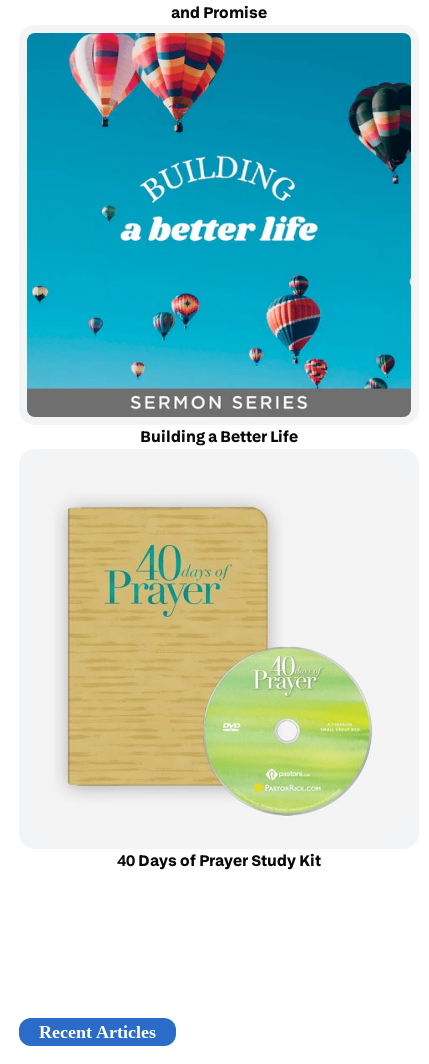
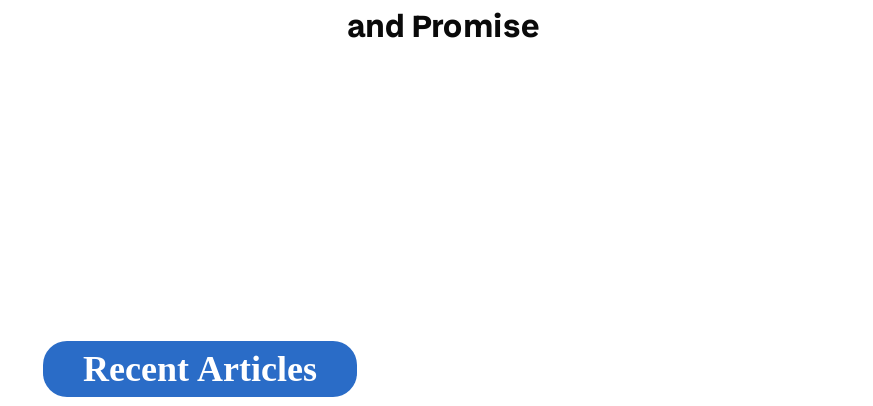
[26,32,412,446] [image] | Building a Better Life -> none
[62,502,373,870] [image] | 40 Days of Prayer Study Kit -> none

